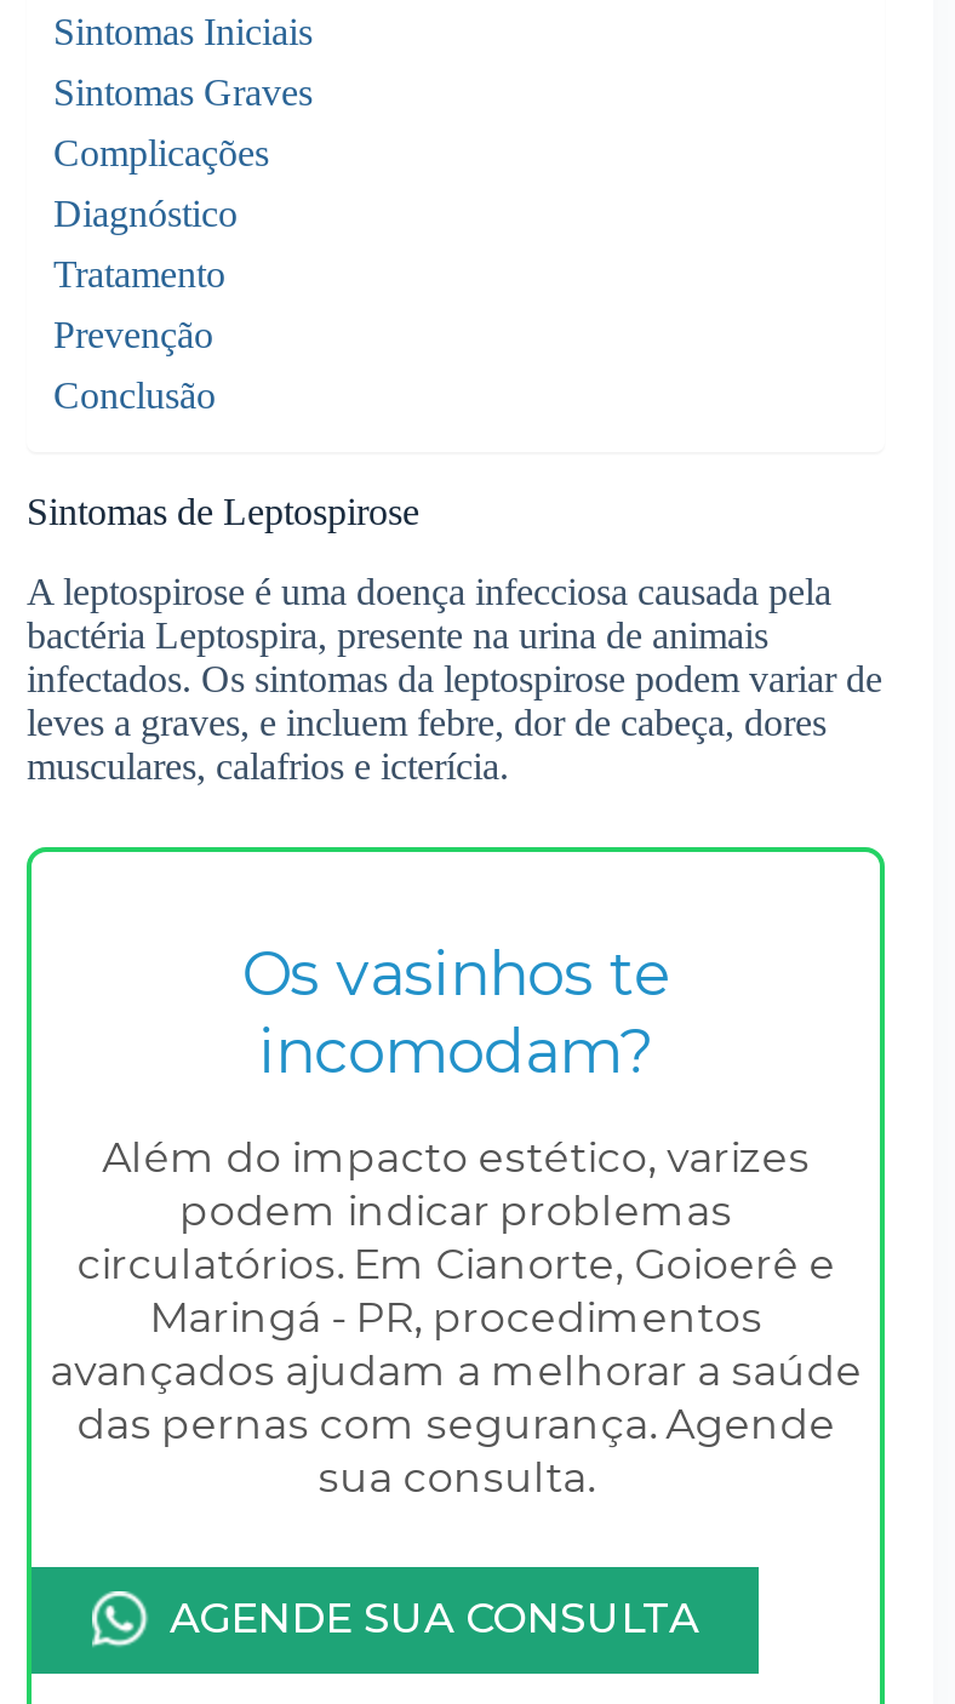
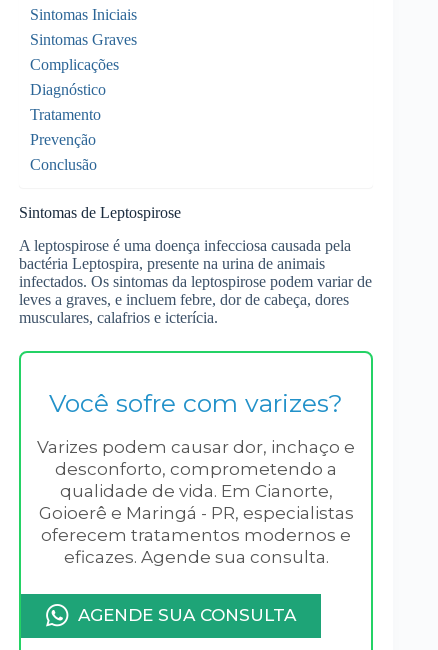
[241,936,670,1086] Os vasinhos te | incomodam? -> [49,387,343,417] Você sofre com varizes?
[50,1133,862,1502] Além do impacto estético, varizes | podem indicar problemas | circulatórios. Em Cianorte, Goioerê e | Maringá - PR, procedimentos | avançados ajudam a melhorar a saúde | das pernas com segurança. Agende | sua consulta. -> [37,437,355,567] Varizes podem causar dor, inchaço e | desconforto, comprometendo a | qualidade de vida. Em Cianorte, | Goioerê e Maringá - PR, especialistas | oferecem tratamentos modernos e | eficazes. Agende sua consulta.

